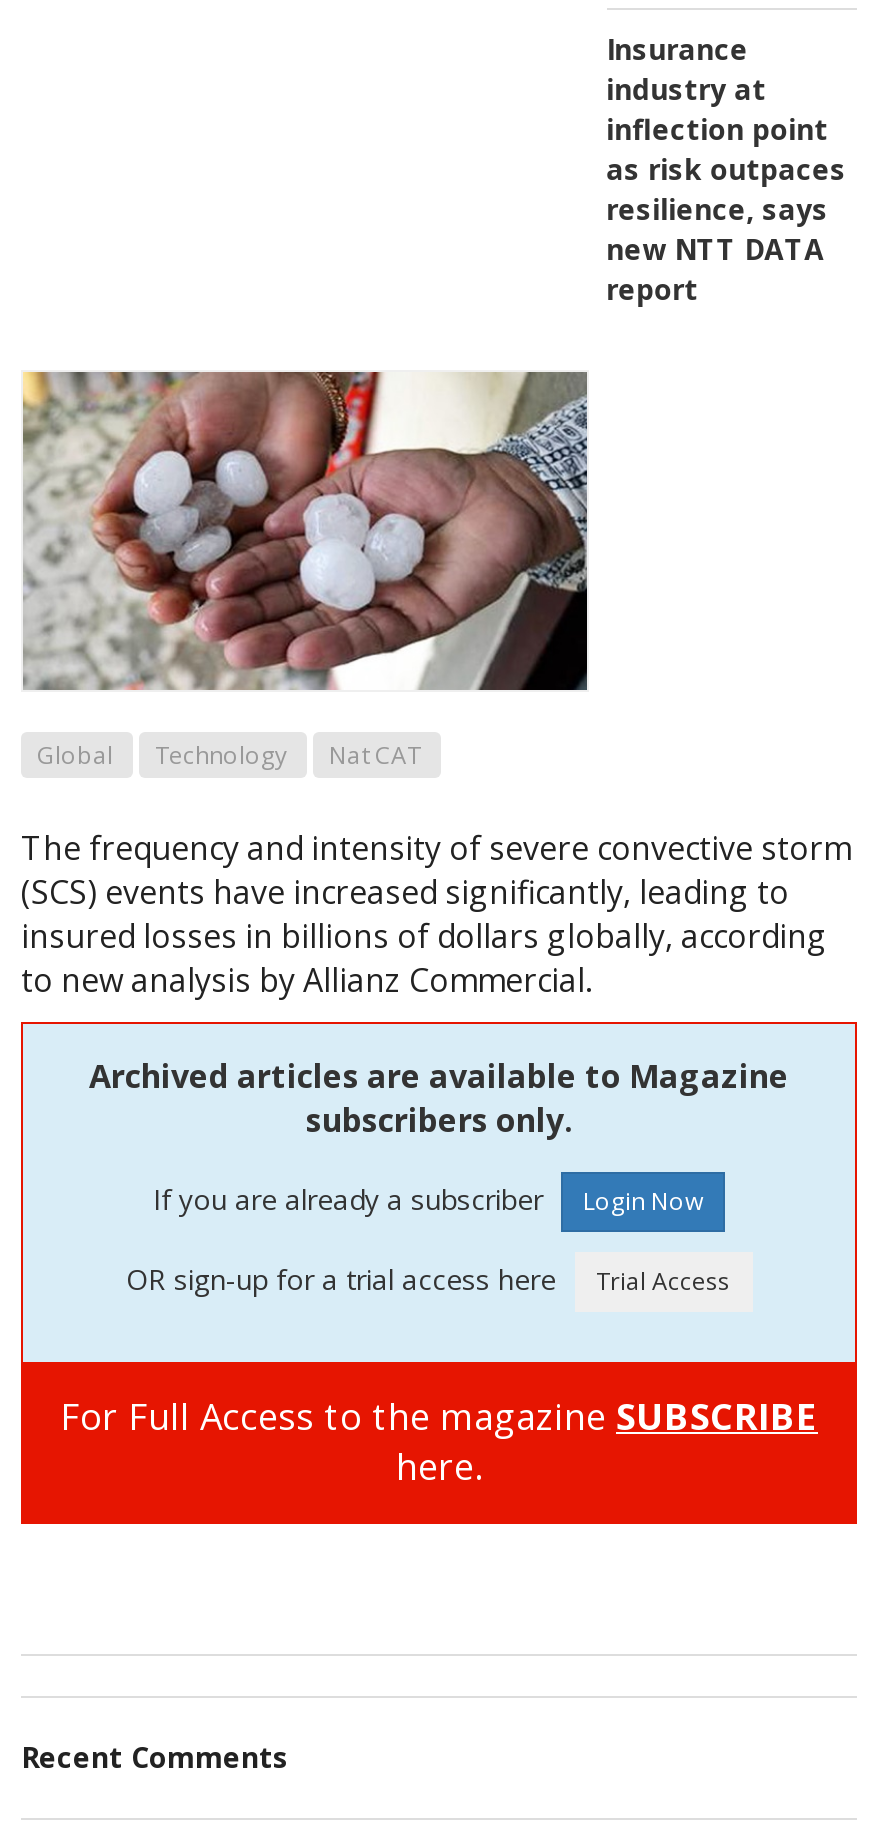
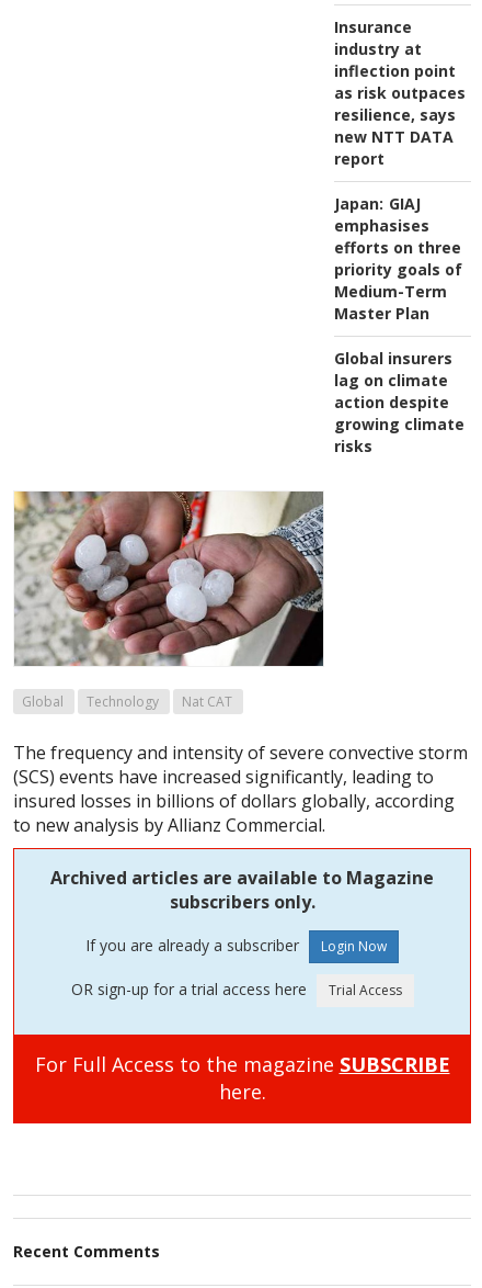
none -> [334,193,464,456] Japan: GIAJ | emphasises | efforts on three | priority goals of | Medium-Term | Master Plan | Global insurers | lag on climate | action despite | growing climate | risks

